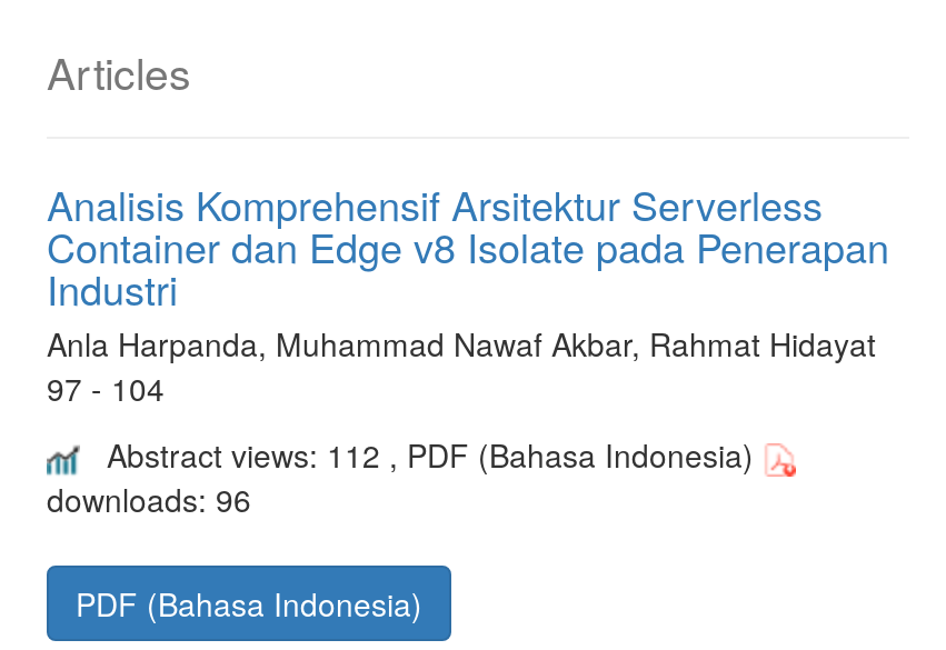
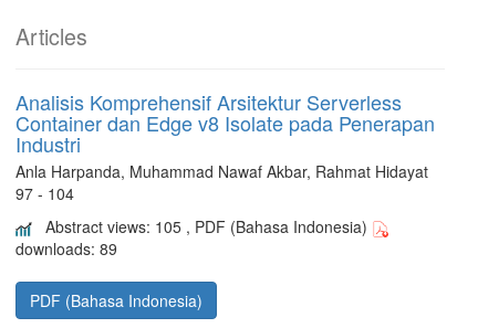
[80,433,763,477] Abstract views: 112 , PDF (Bahasa Indonesia) -> [32,216,372,238] Abstract views: 105 , PDF (Bahasa Indonesia)
[47,477,251,522] downloads: 96 -> [15,238,117,260] downloads: 89

